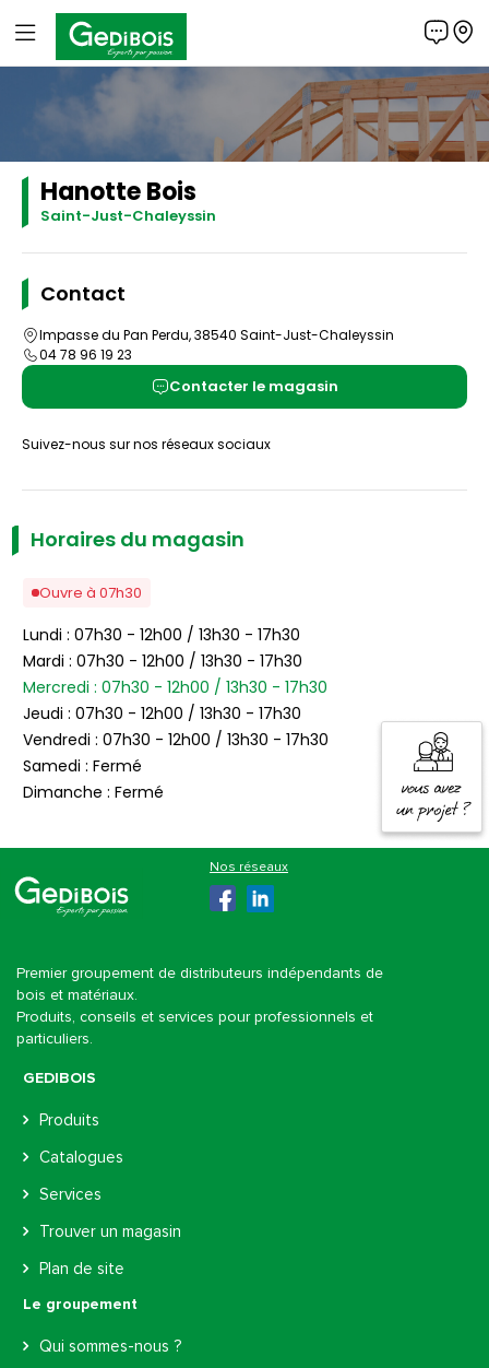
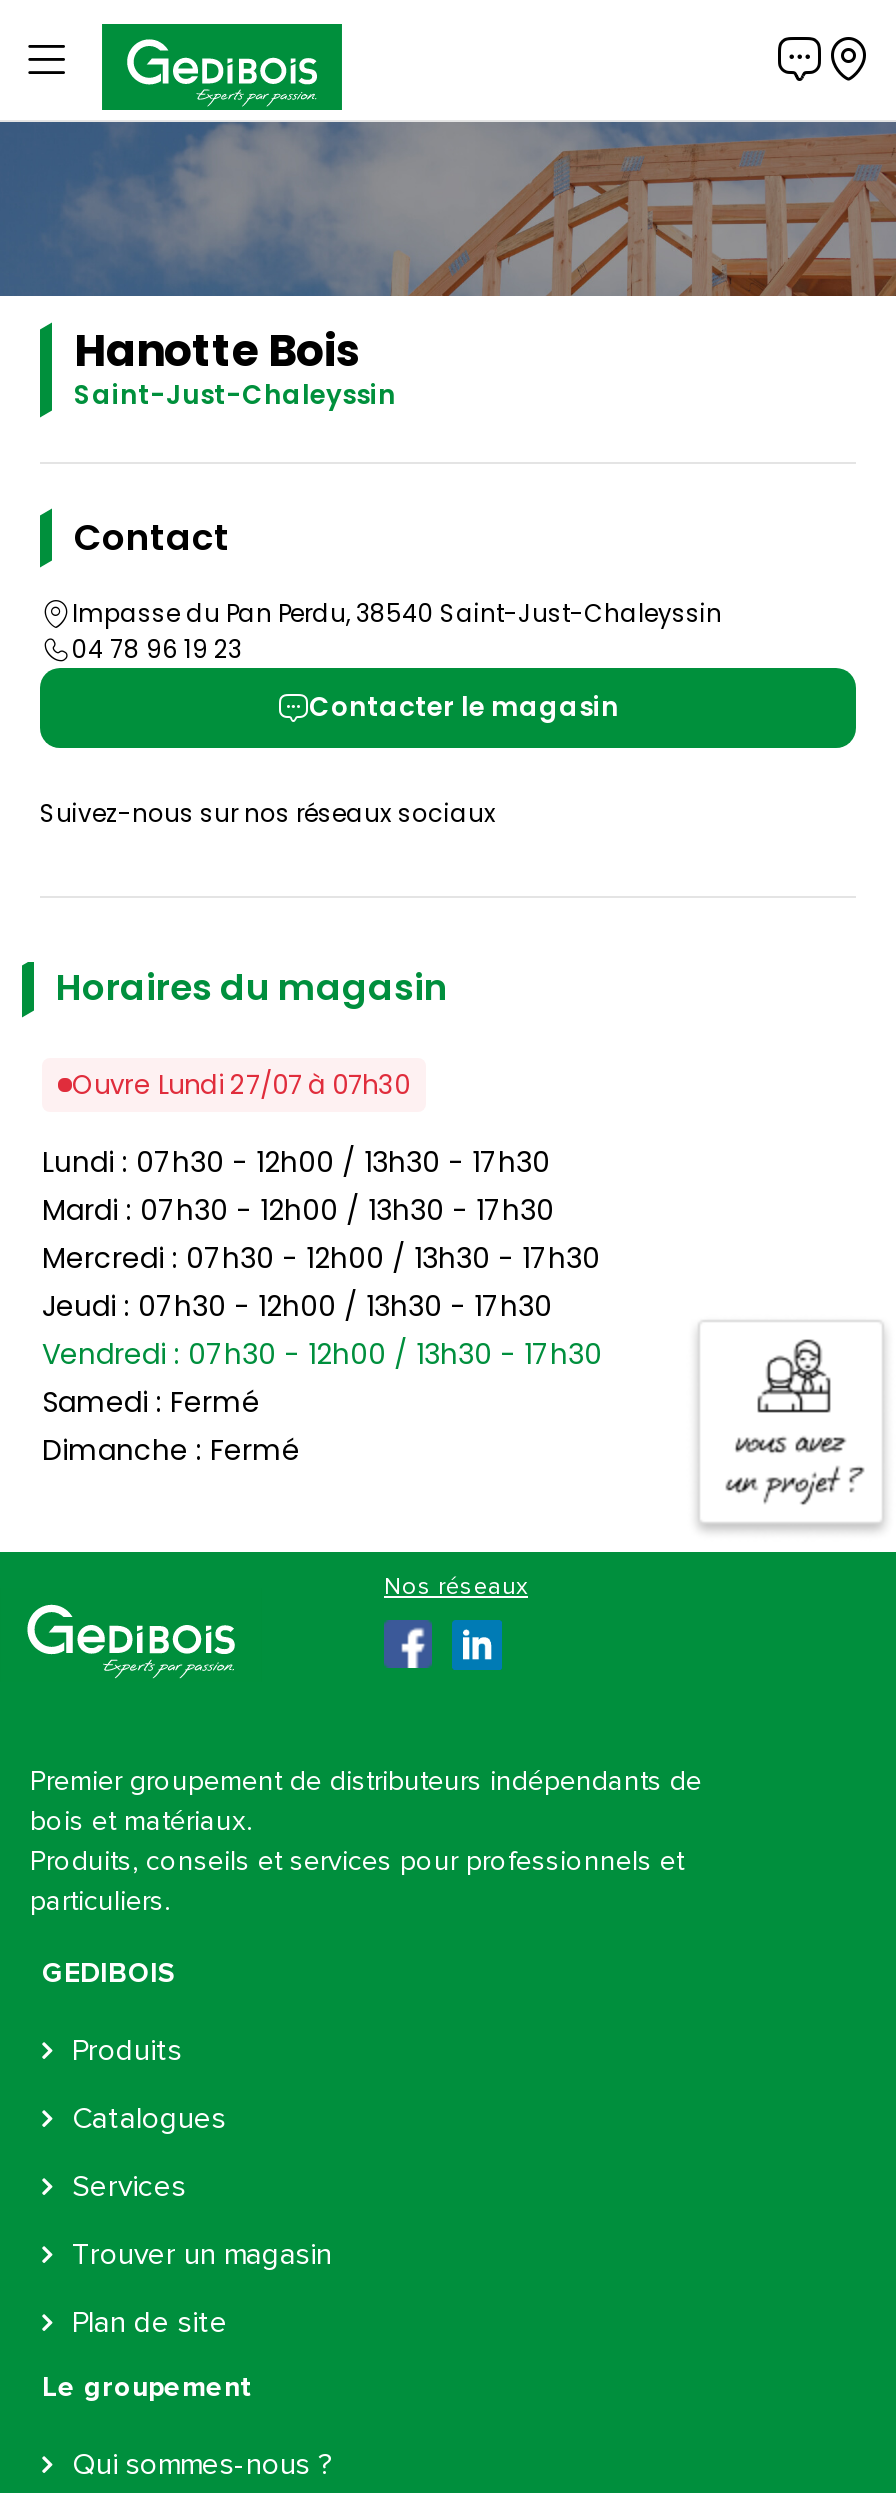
[39,583,142,604] Ouvre à 07h30 -> [72,1067,410,1105] Ouvre Lundi 27/07 à 07h30

